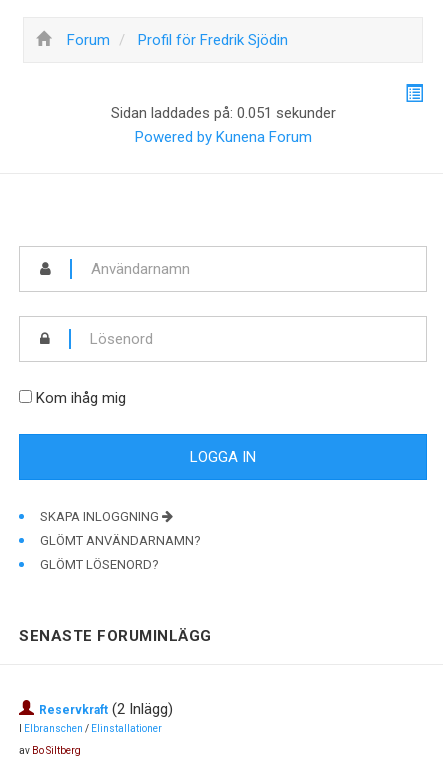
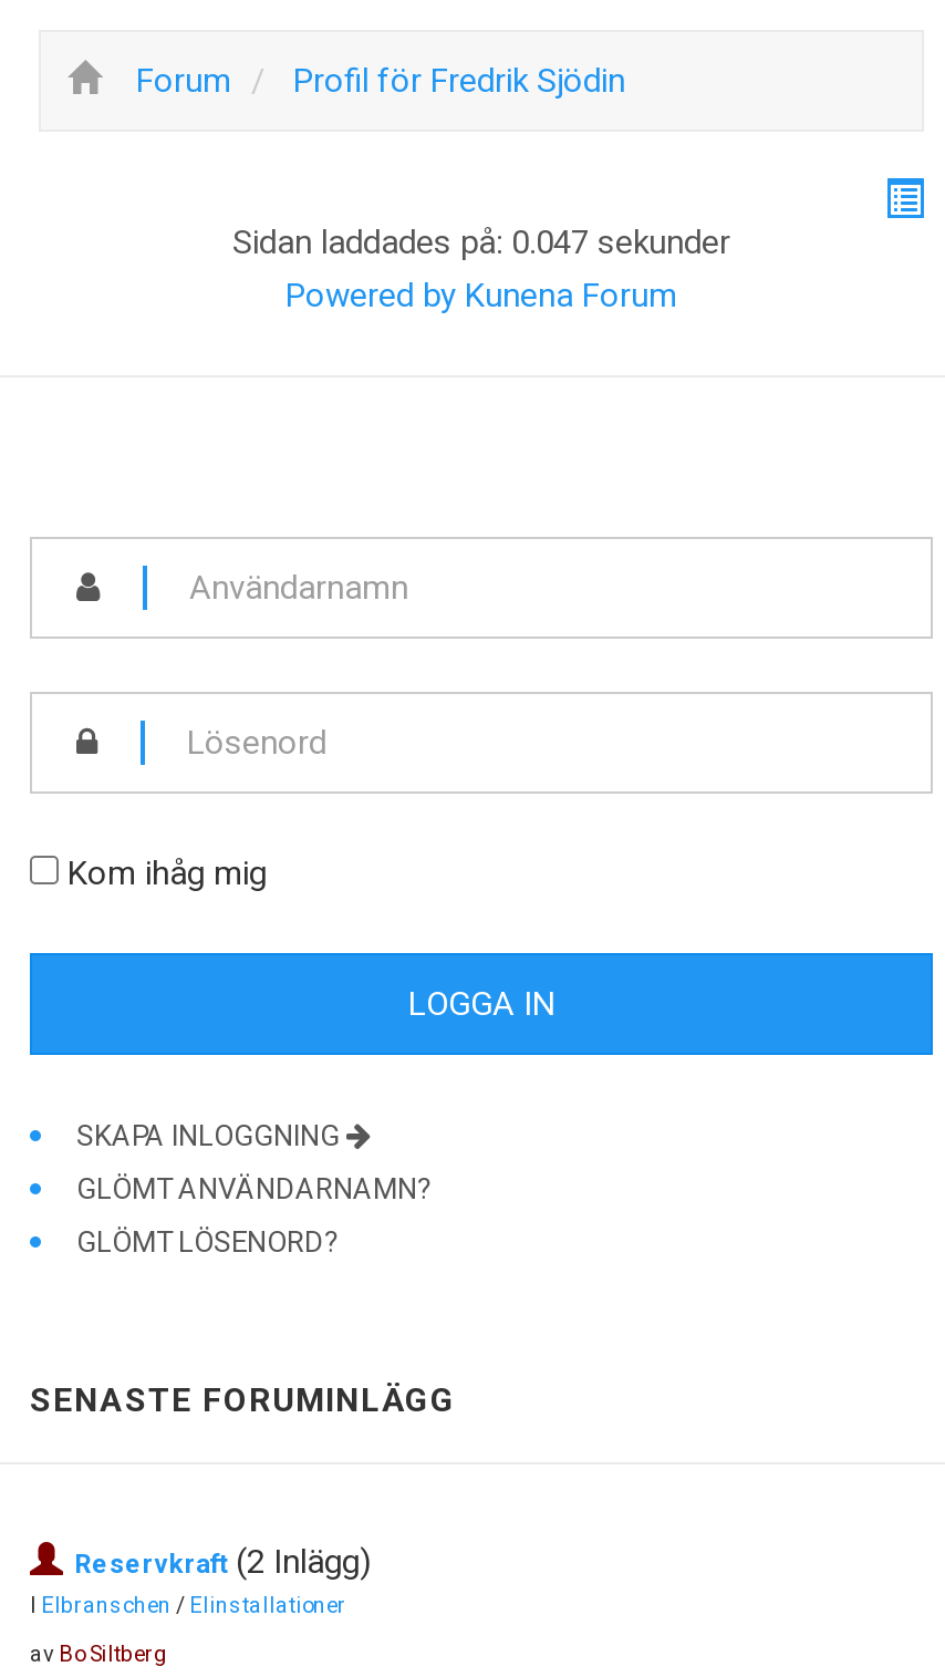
[110,104,335,122] Sidan laddades på: 0.051 sekunder -> [232,222,730,261] Sidan laddades på: 0.047 sekunder

